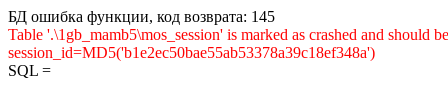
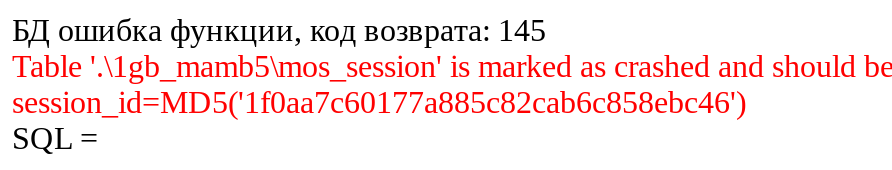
[8,44,375,61] session_id=MD5('b1e2ec50bae55ab53378a39c18ef348a') -> [12,85,746,119] session_id=MD5('1f0aa7c60177a885c82cab6c858ebc46')

